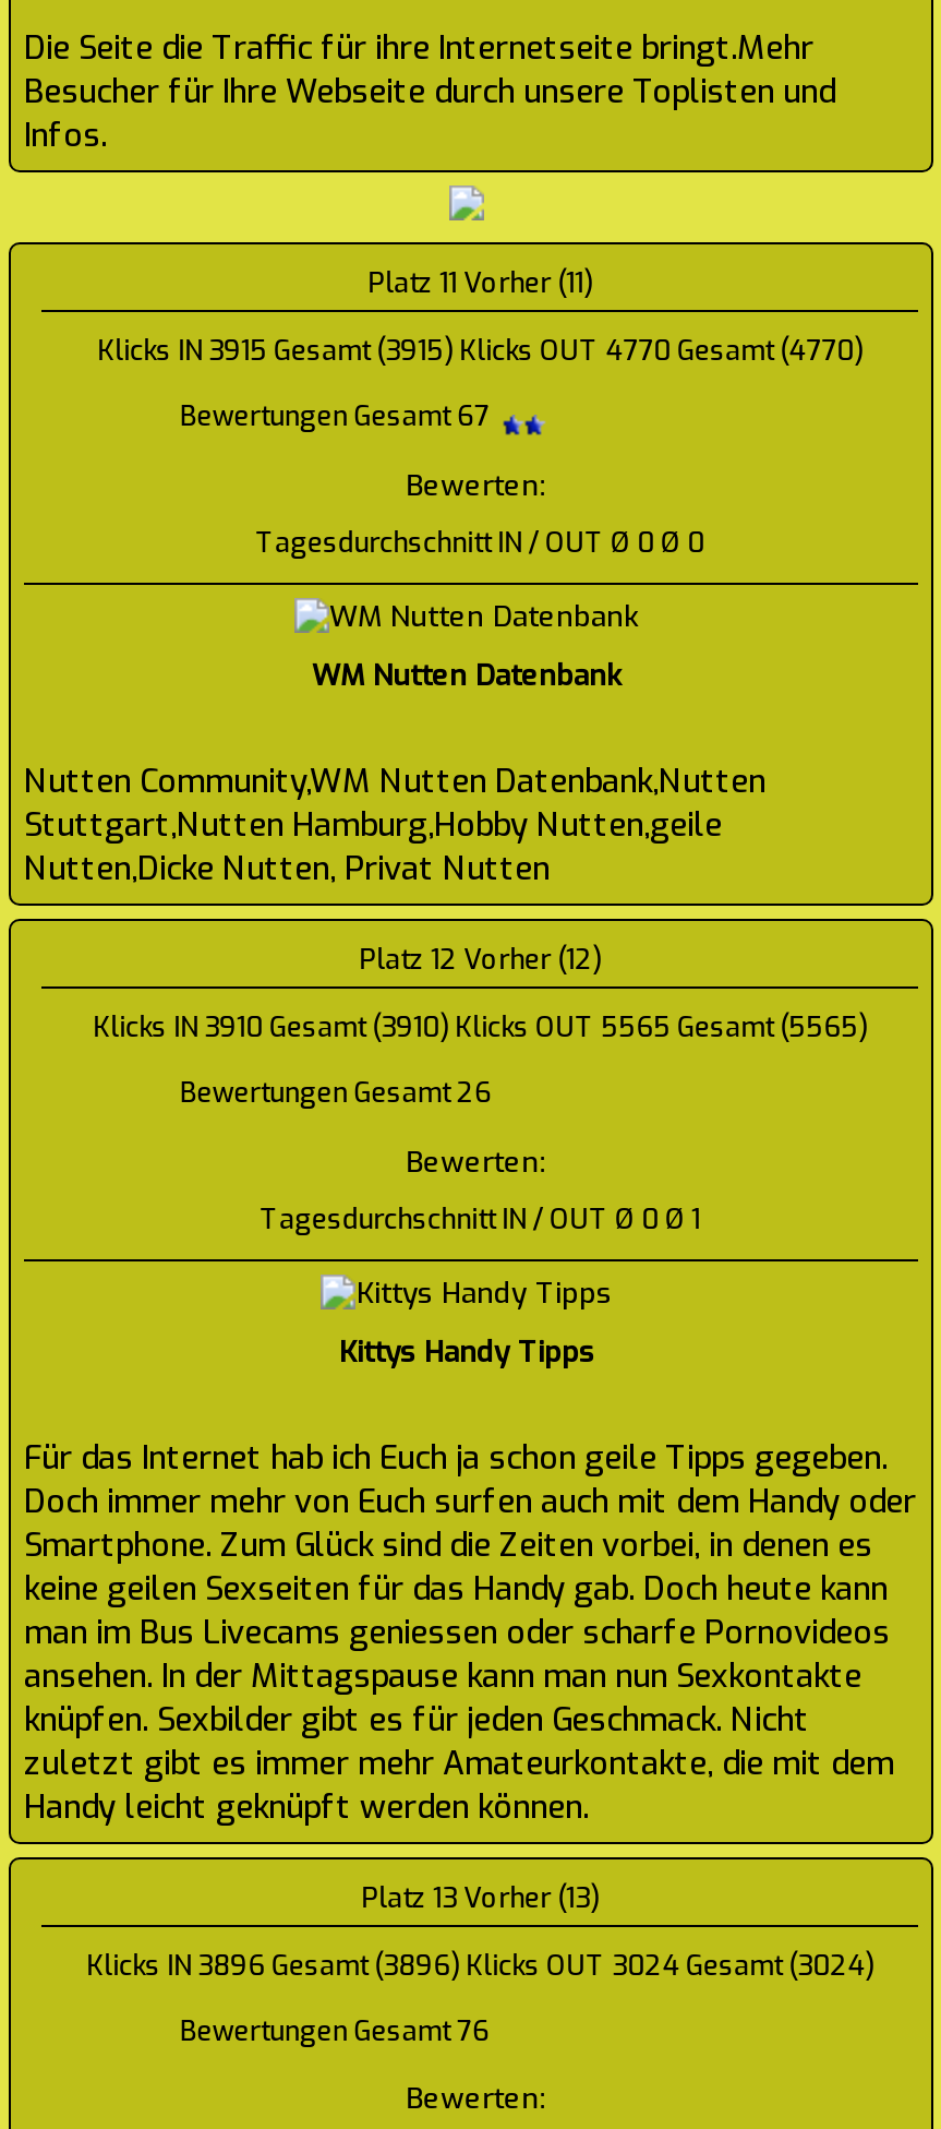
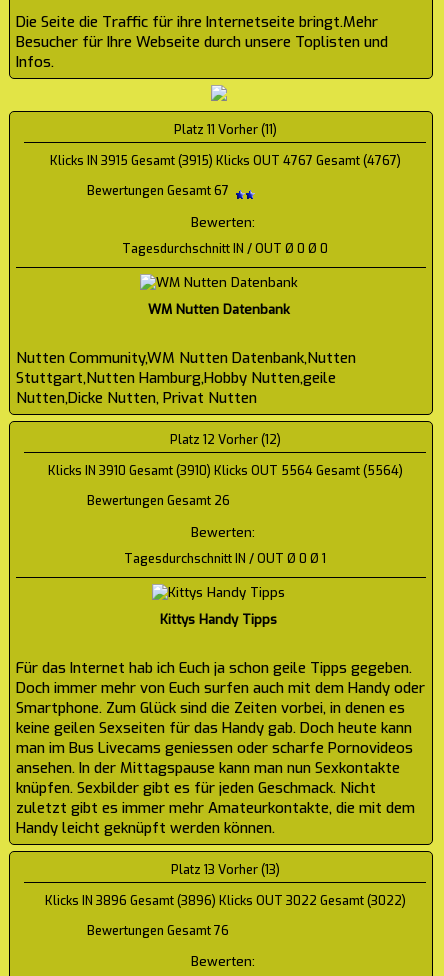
[97,333,863,368] Klicks IN 3915 Gesamt (3915) Klicks OUT 4770 Gesamt (4770) -> [50,153,401,169] Klicks IN 3915 Gesamt (3915) Klicks OUT 4767 Gesamt (4767)
[93,1010,867,1045] Klicks IN 3910 Gesamt (3910) Klicks OUT 5565 Gesamt (5565) -> [48,463,403,479] Klicks IN 3910 Gesamt (3910) Klicks OUT 5564 Gesamt (5564)
[86,1948,874,1983] Klicks IN 3896 Gesamt (3896) Klicks OUT 3024 Gesamt (3024) -> [45,892,406,908] Klicks IN 3896 Gesamt (3896) Klicks OUT 3022 Gesamt (3022)

